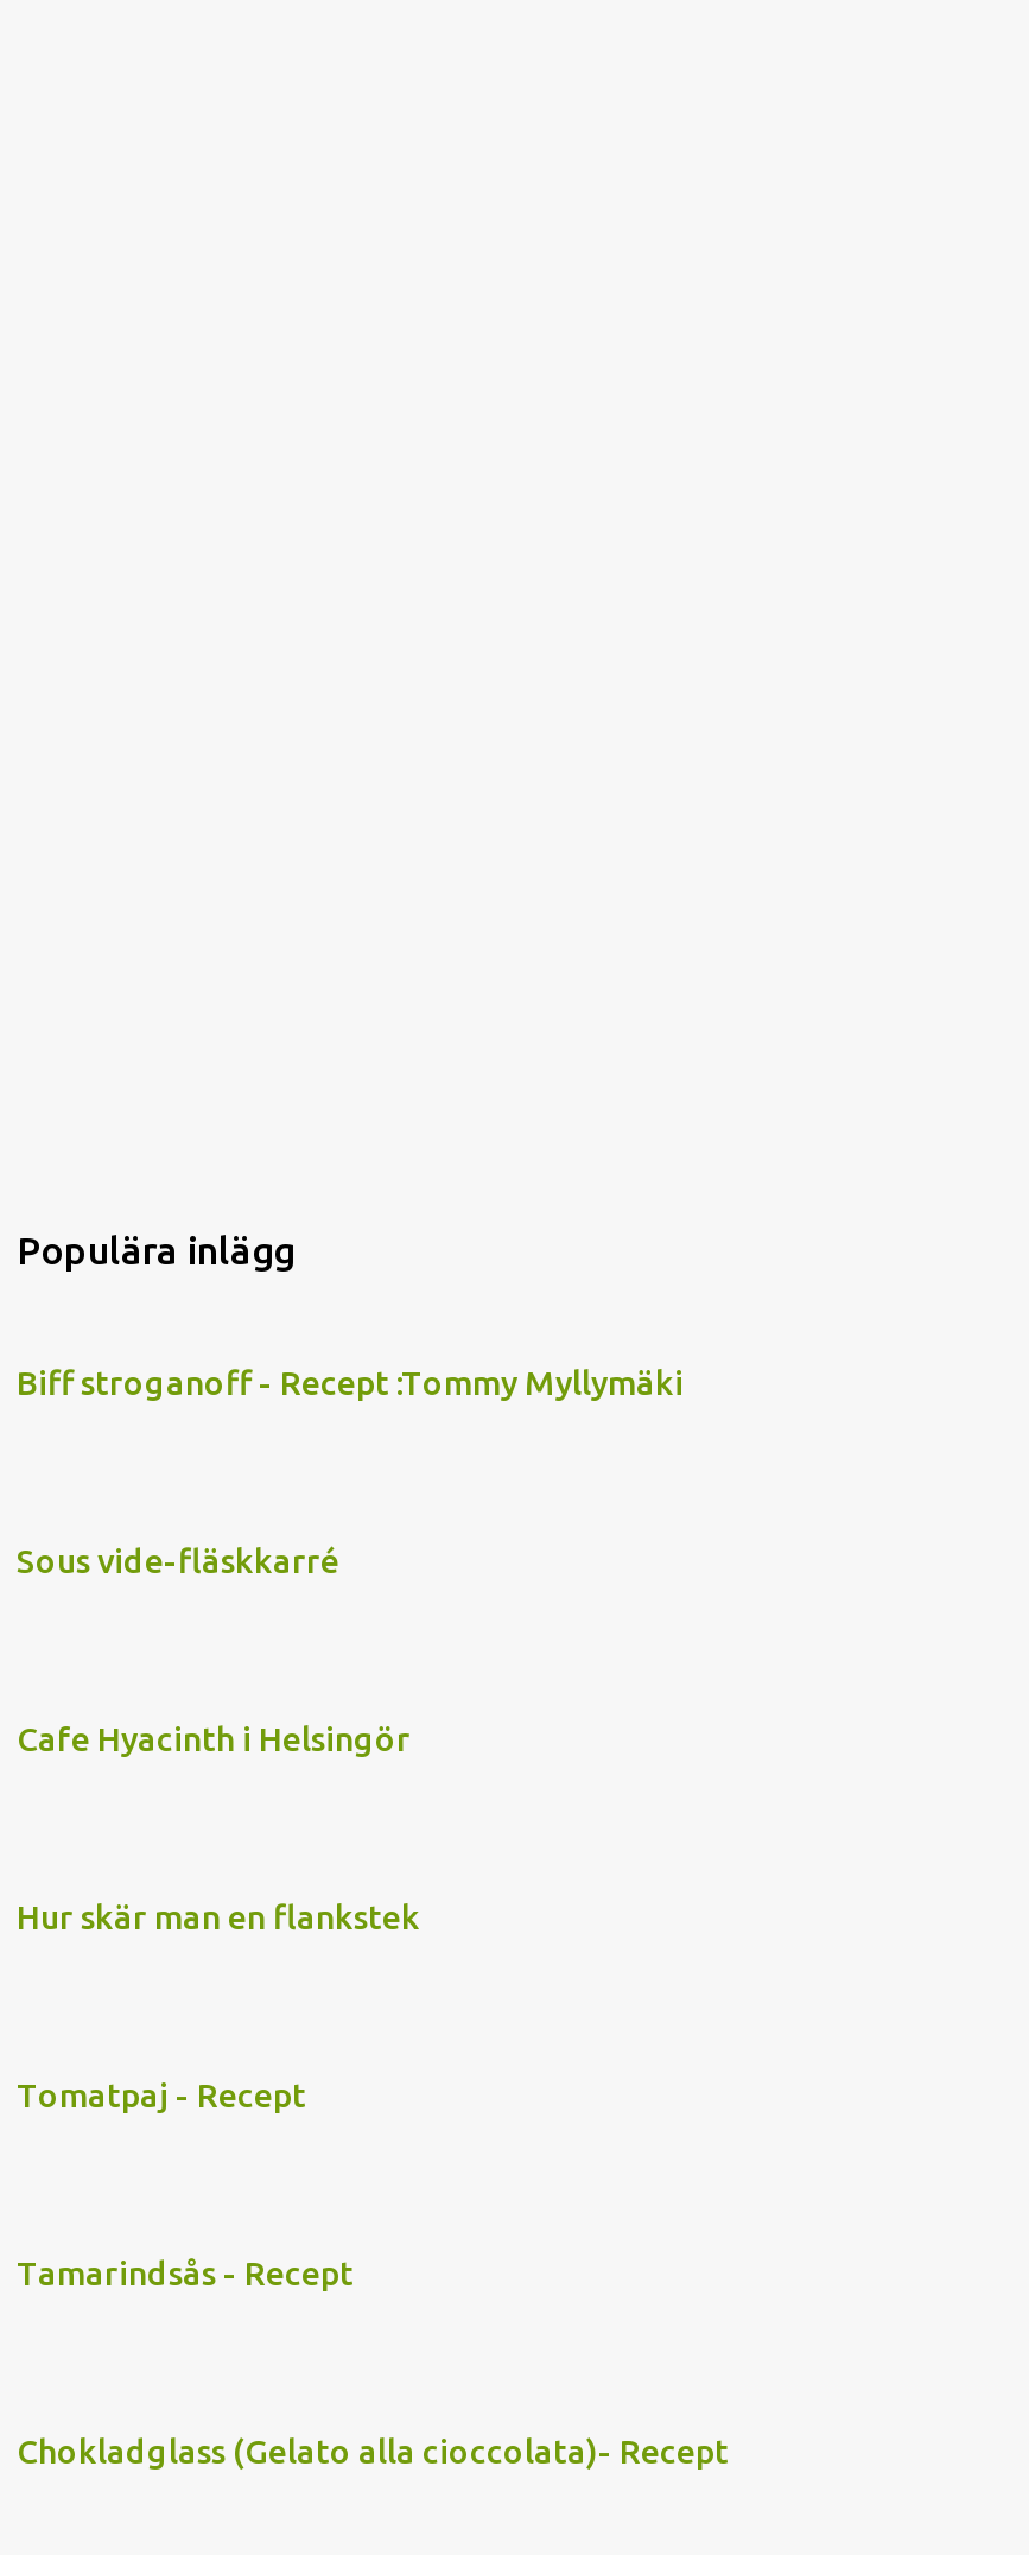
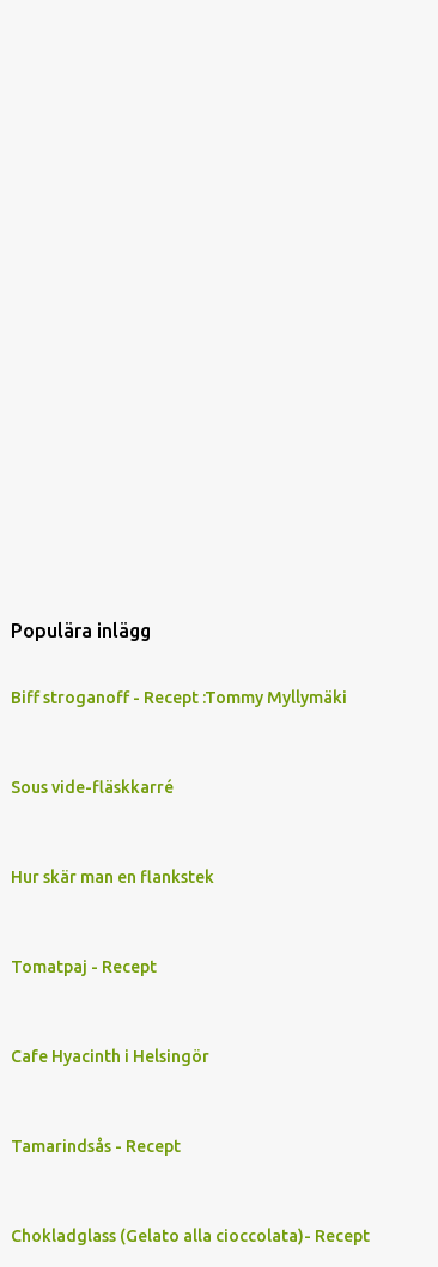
moved [17,1720,411,1758] -> [11,1047,209,1066]: Cafe Hyacinth i Helsingör
moved [17,1898,420,2114] -> [11,867,214,976]: Hur skär man en flankstek | Tomatpaj - Recept

